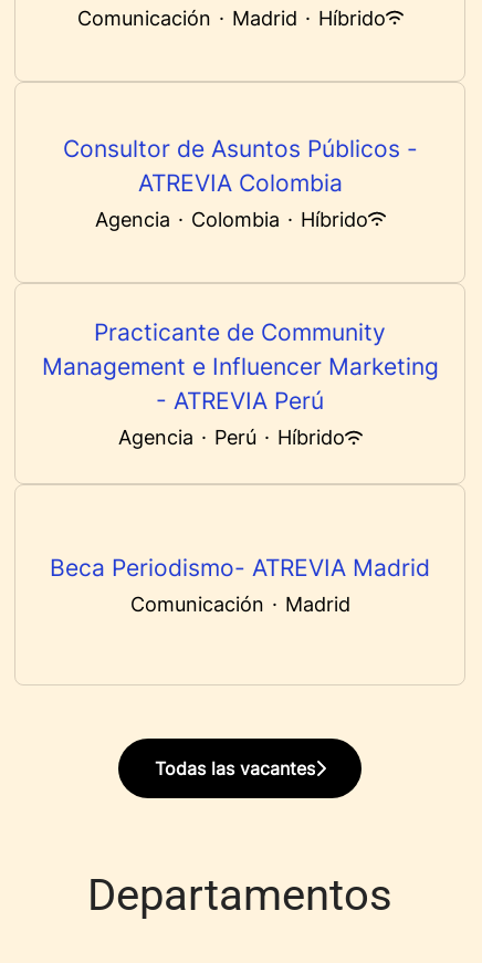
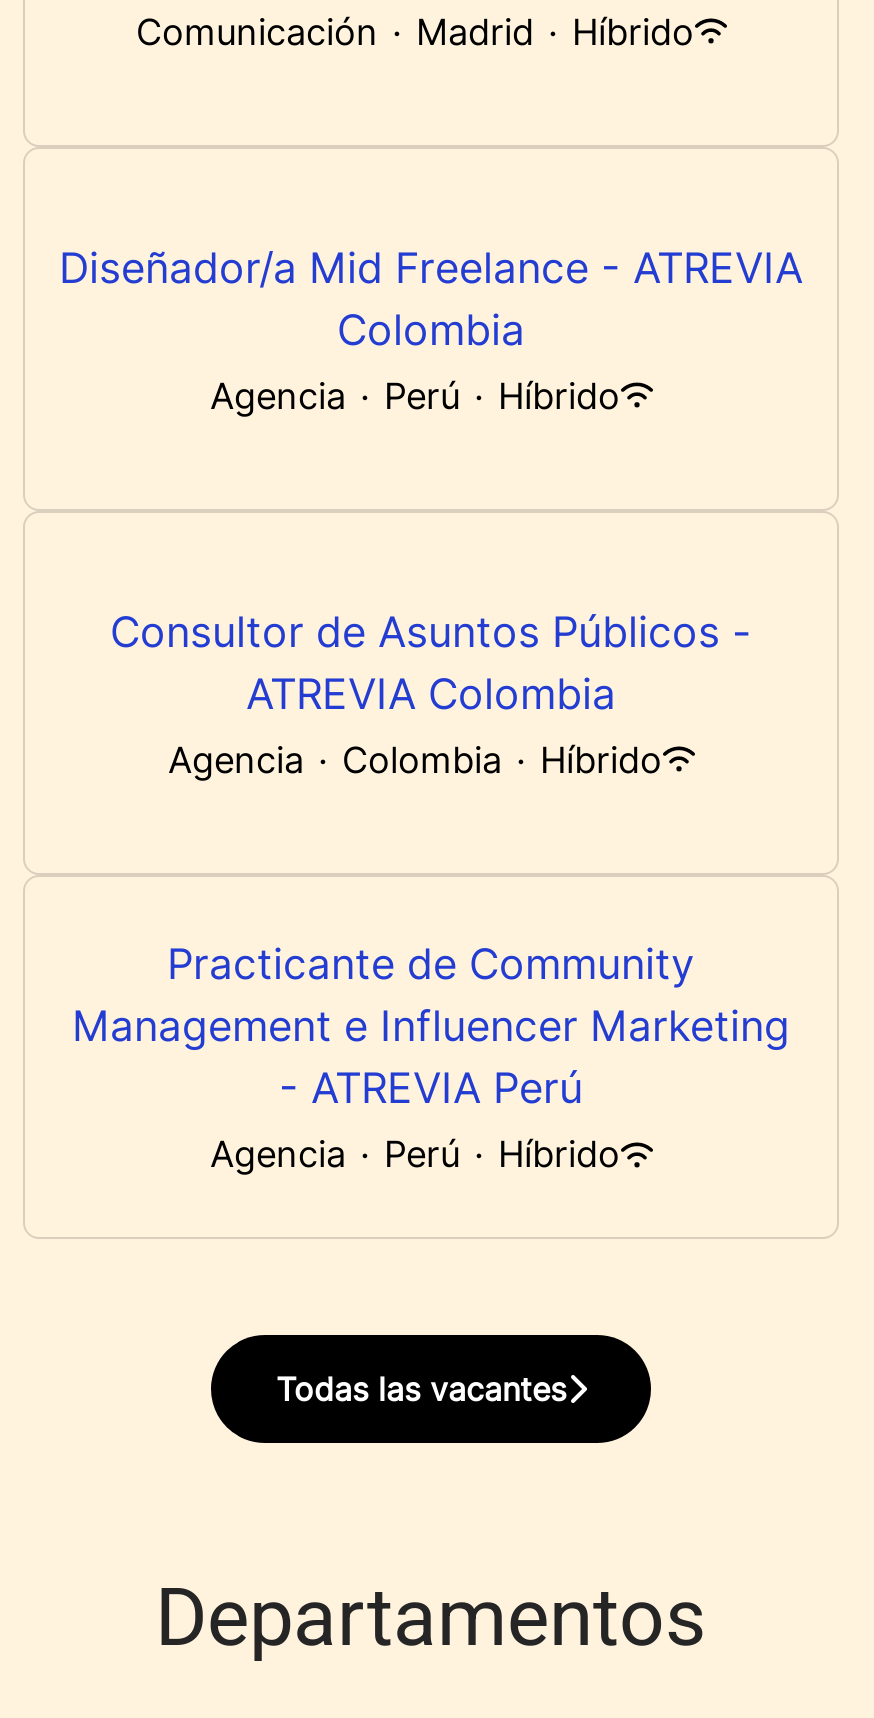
none -> [59,242,803,416] Diseñador/a Mid Freelance - ATREVIA | Colombia | Agencia · Perú · Híbrido
moved [41,134,438,449] -> [72,606,790,1175]: Consultor de Asuntos Públicos - | ATREVIA Colombia | Agencia · Colombia · Híbrido | Practicante de Community | Management e Influencer Marketing | - ATREVIA Perú | Agencia · Perú · Híbrido
[50,554,430,616] Beca Periodismo- ATREVIA Madrid | Comunicación · Madrid -> none

